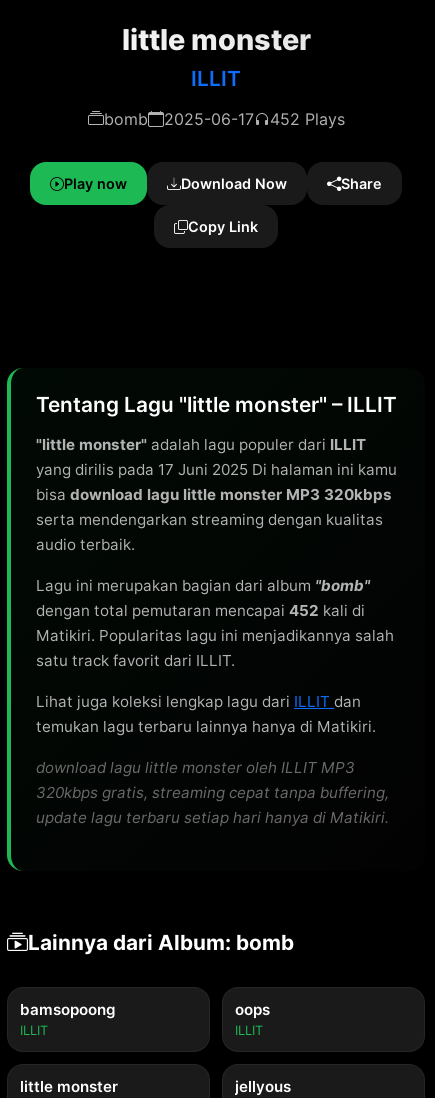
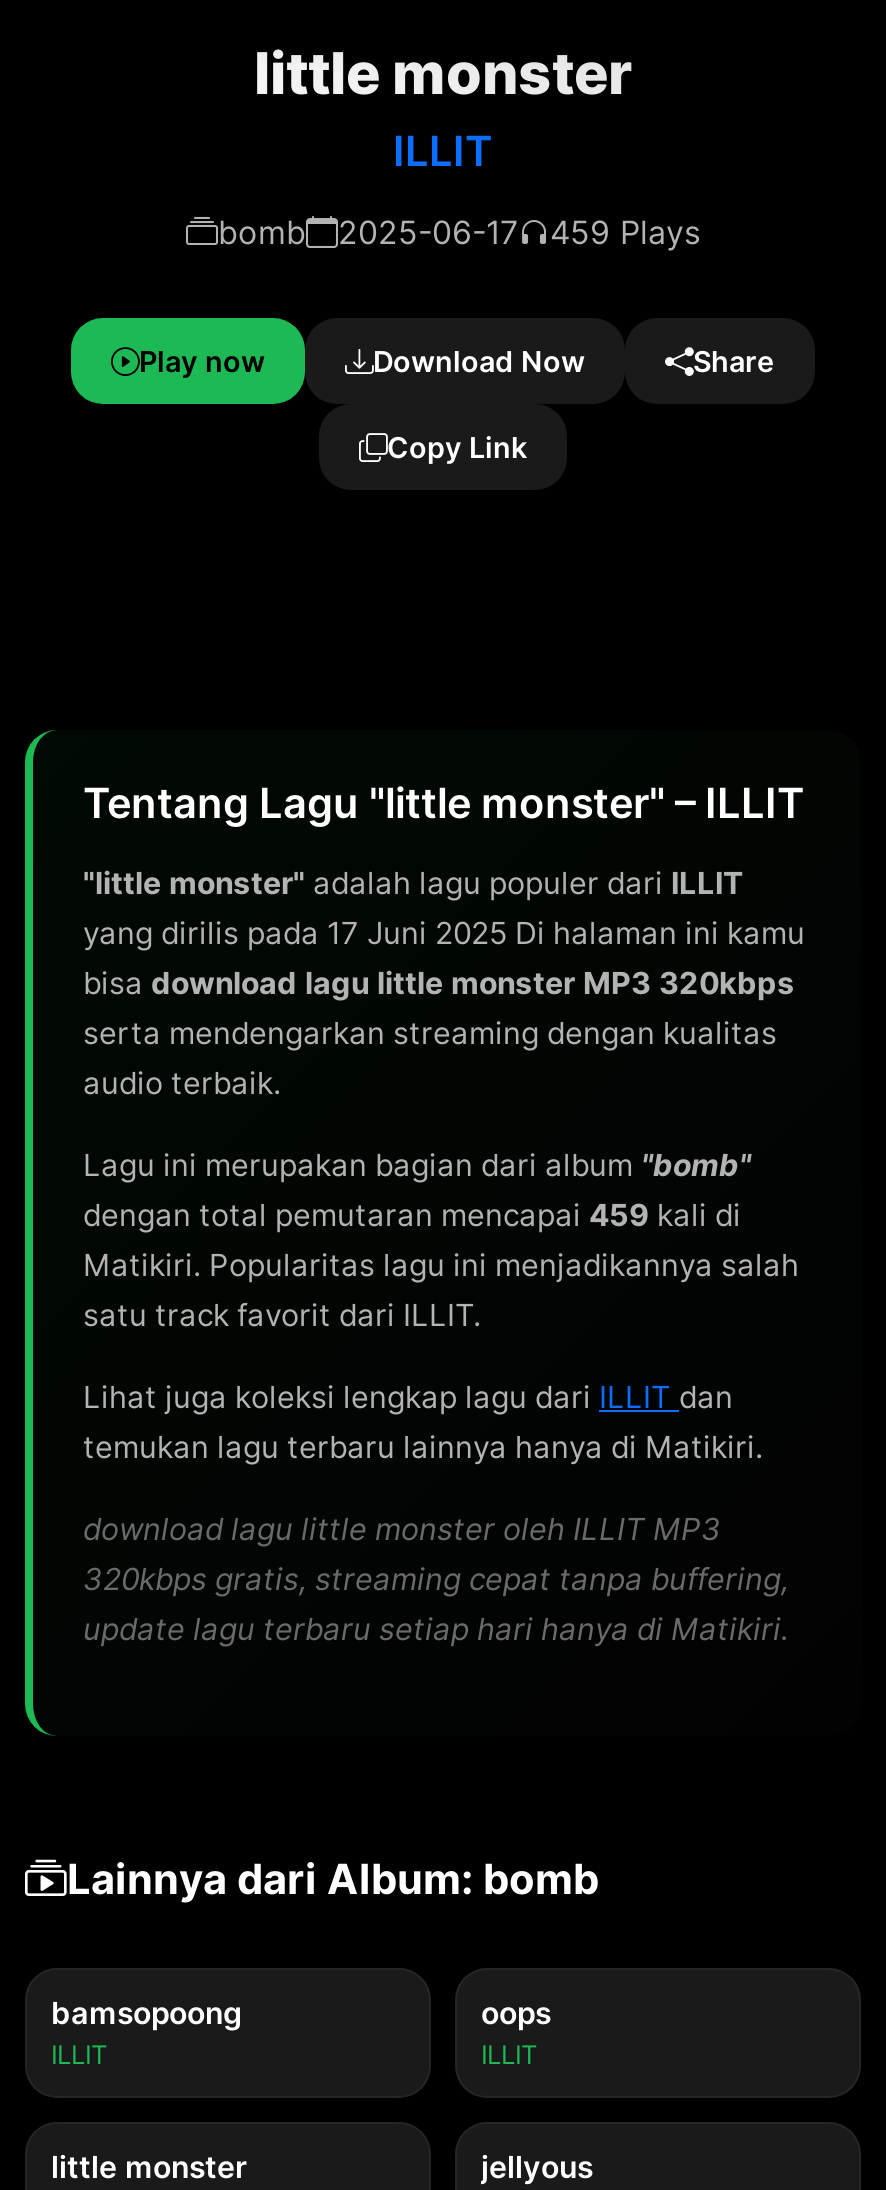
[103,109,344,129] bomb 2025-06-17 452 Plays -> [218,212,700,252] bomb 2025-06-17 459 Plays
[36,601,365,620] dengan total pemutaran mencapai 452 kali di -> [83,1196,741,1234] dengan total pemutaran mencapai 459 kali di

